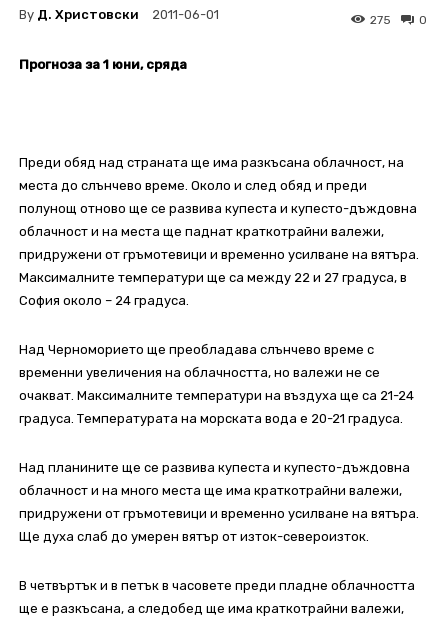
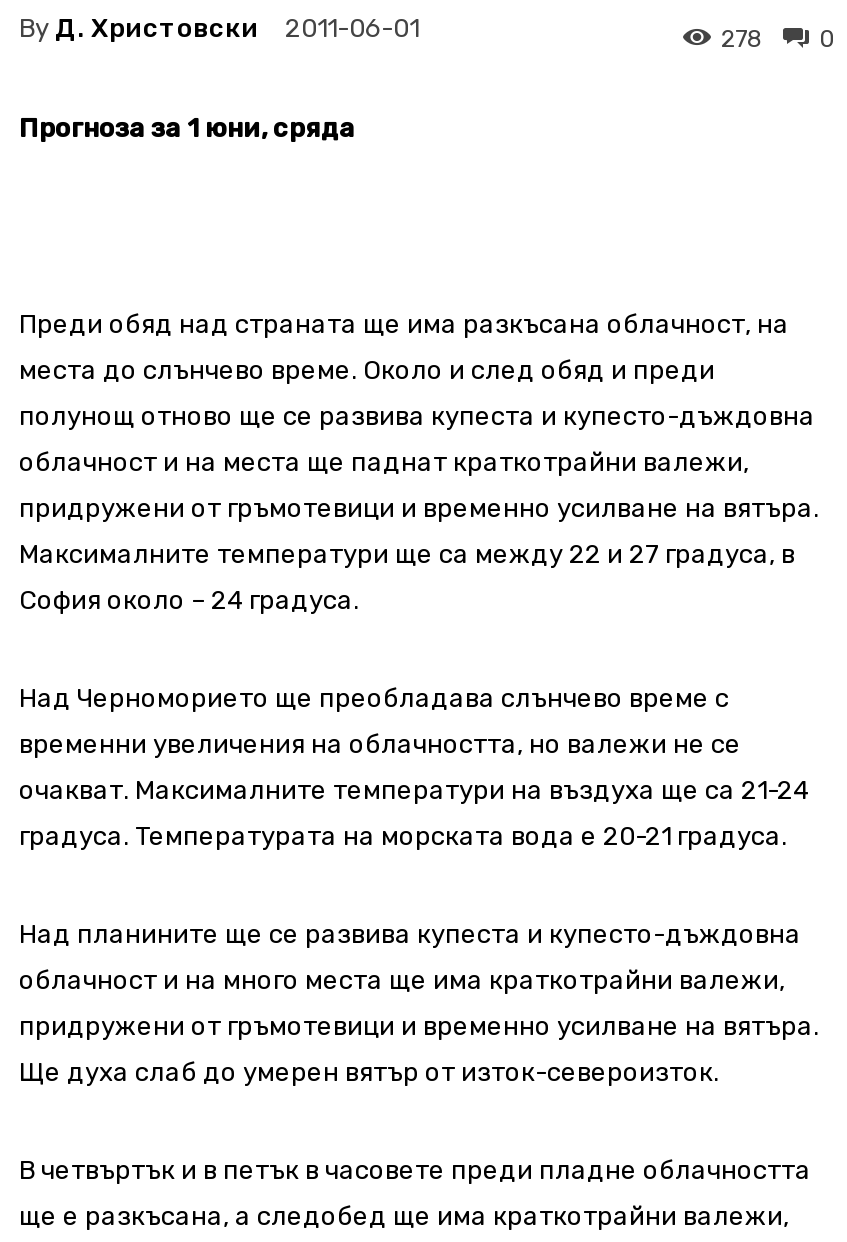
[370,13,427,27] 275 0 -> [721,25,835,53] 278 0

